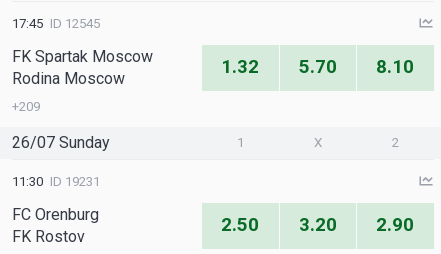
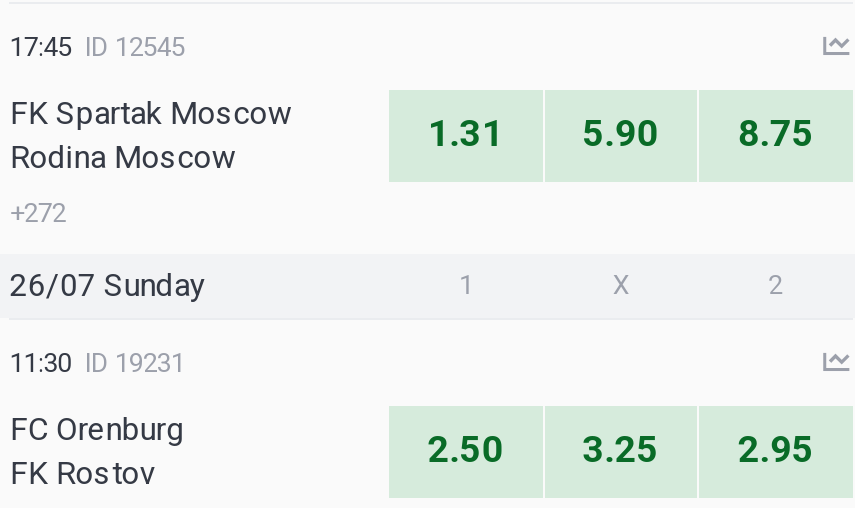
[221,56,259,78] 1.32 -> [427,113,503,157] 1.31
[299,56,337,78] 5.70 -> [583,113,659,157] 5.90
[376,56,414,78] 8.10 -> [738,113,814,157] 8.75
[12,99,40,114] +209 -> [10,199,66,229] +272
[299,214,337,236] 3.20 -> [583,429,659,473] 3.25
[376,214,414,236] 2.90 -> [738,429,814,473] 2.95

